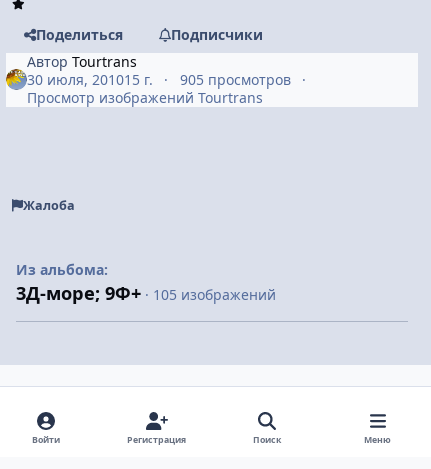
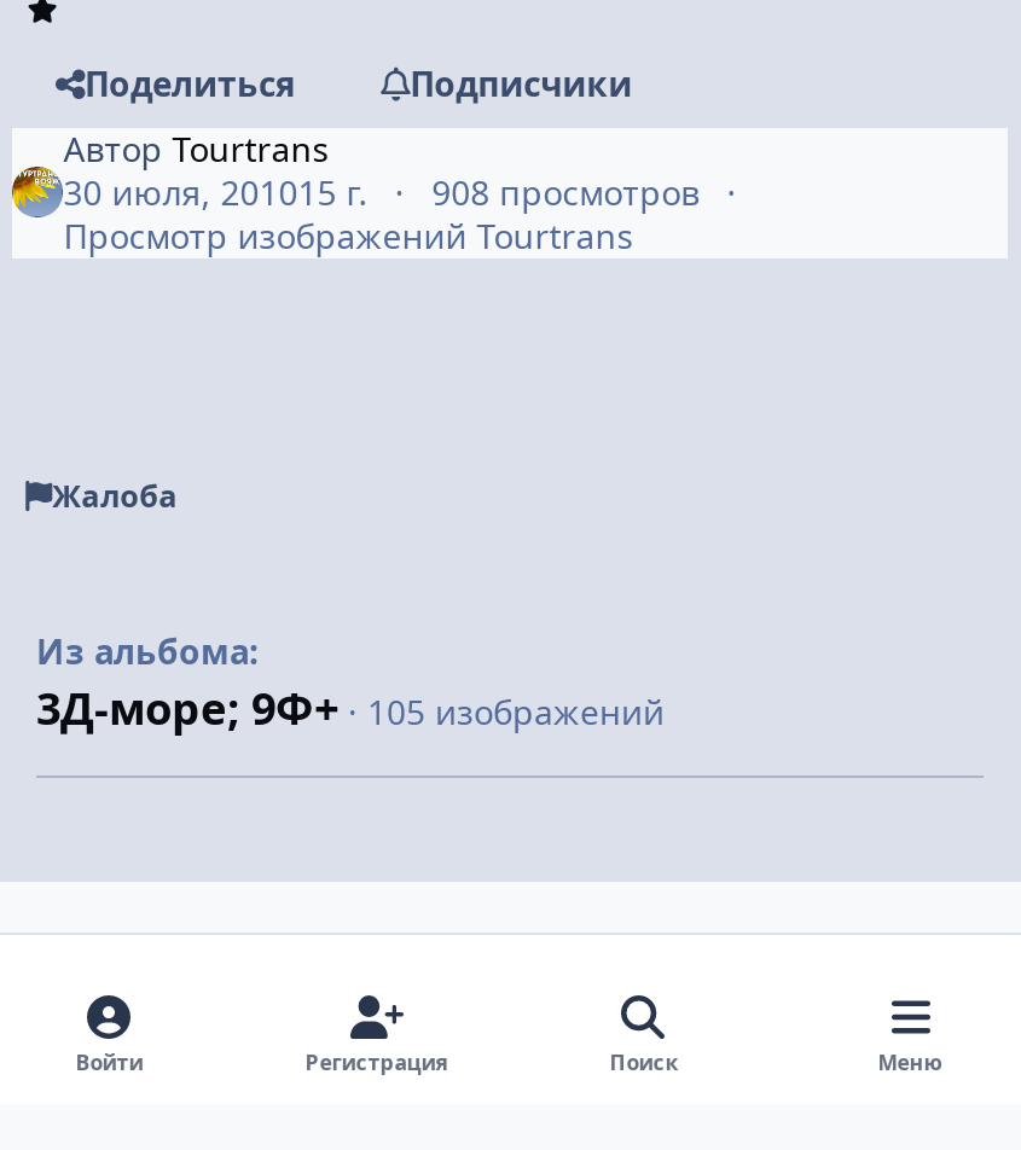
[27,70,291,89] 30 июля, 201015 г. 905 просмотров -> [63,168,700,214] 30 июля, 201015 г. 908 просмотров

